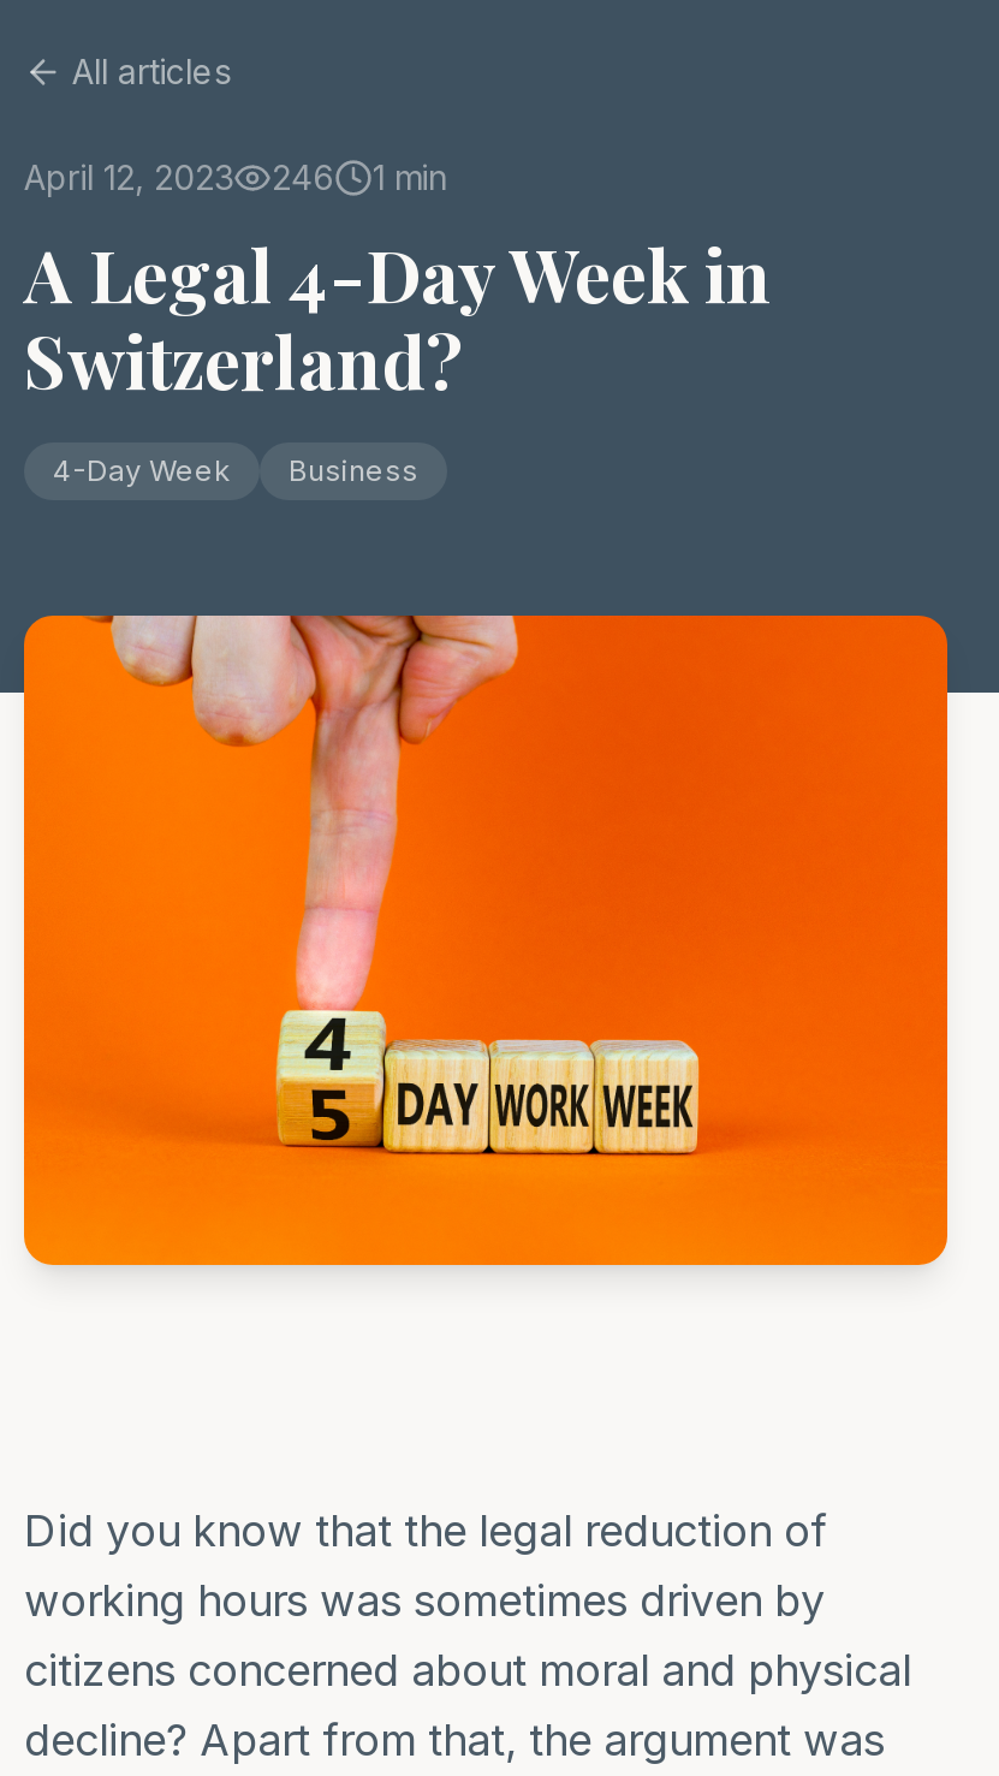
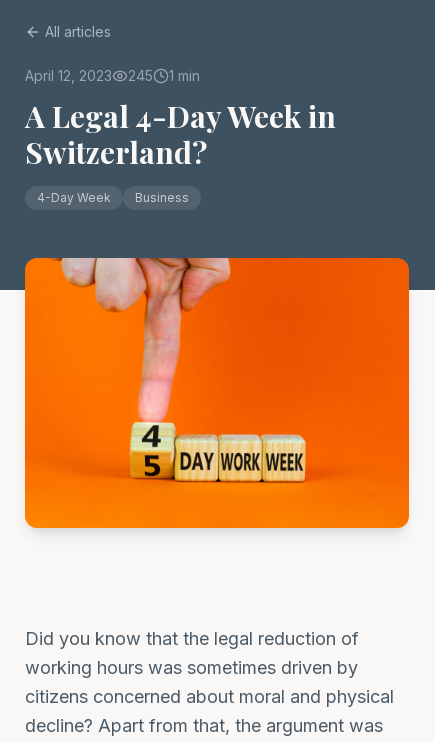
[24,156,447,197] April 12, 2023 246 1 min -> [25,67,200,84] April 12, 2023 245 1 min

